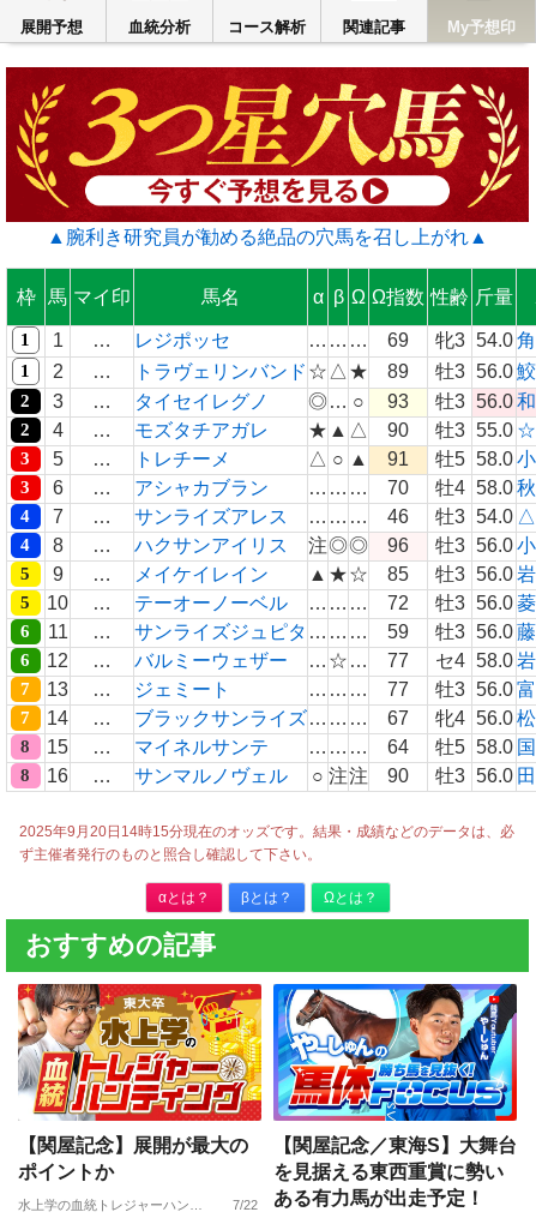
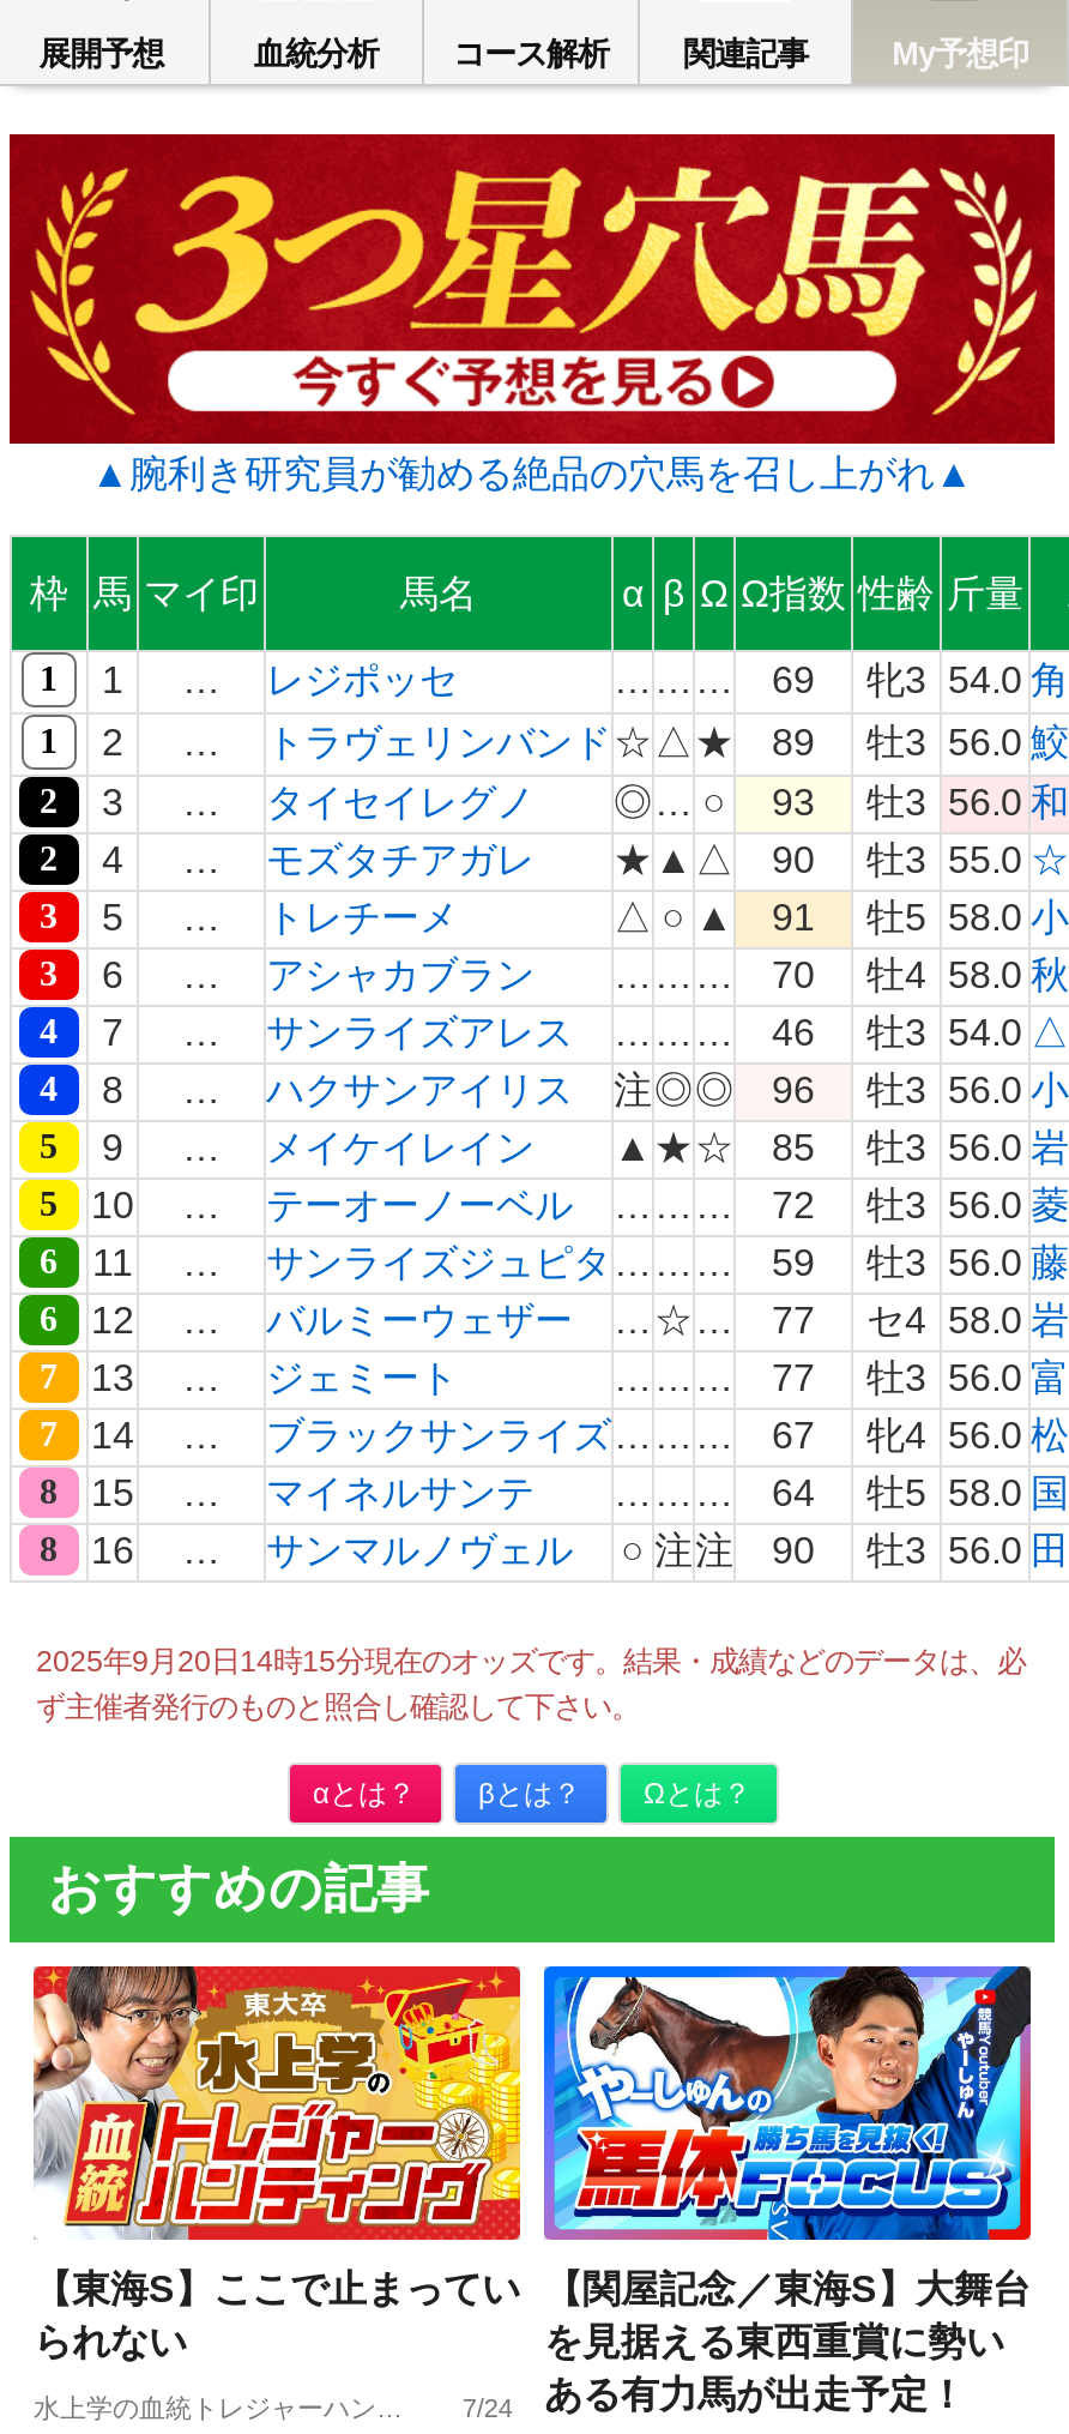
[18,1135,248,1182] 【関屋記念】展開が最大の | ポイントか -> [34,2268,520,2361] 【東海S】ここで止まってい | られない
[232,1188,484,1212] 7/22 ある有力馬が出走予定！ -> [462,2373,966,2421] 7/24 ある有力馬が出走予定！

